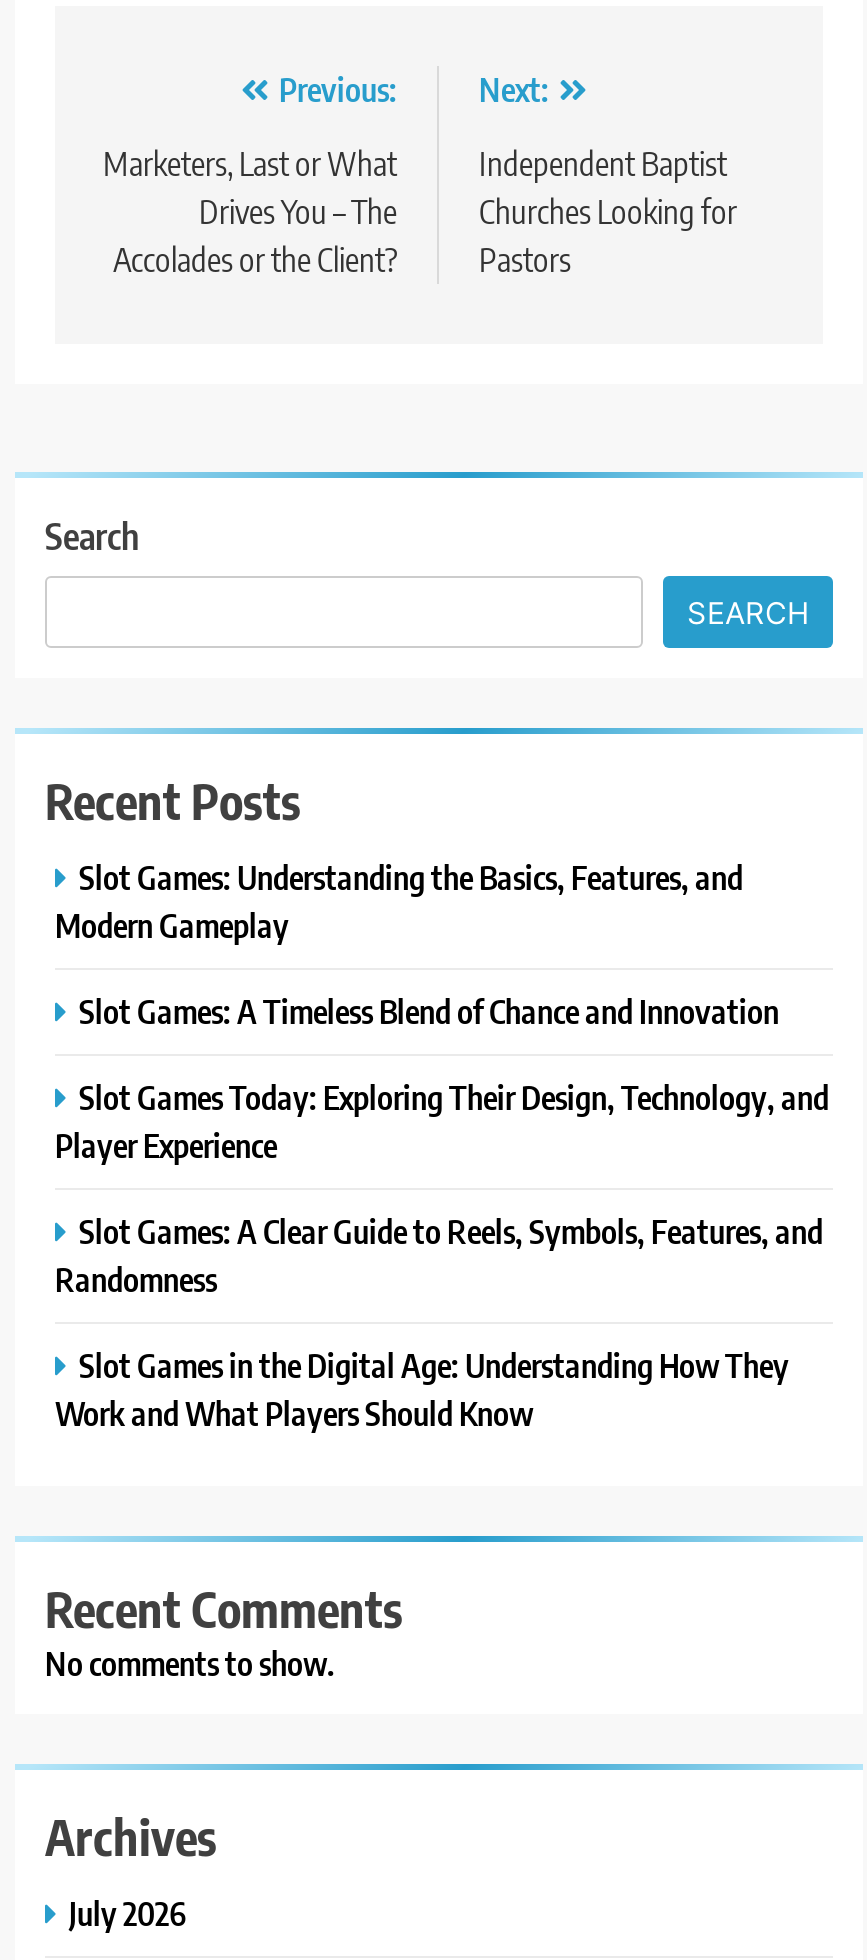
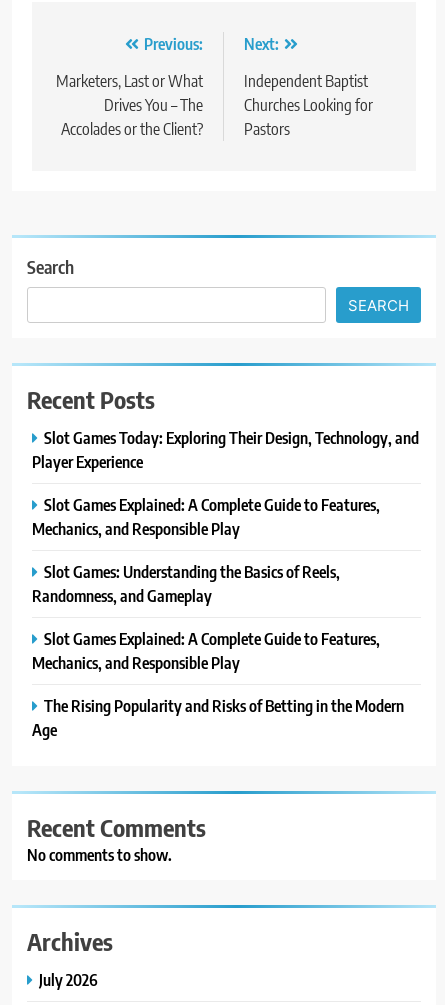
[55,856,779,1032] Slot Games: Understanding the Basics, Features, and | Modern Gameplay | Slot Games: A Timeless Blend of Chance and Innovation -> none
moved [55,1076,829,1166] -> [32,427,419,472]: Slot Games Today: Exploring Their Design, Technology, and | Player Experience
[55,1210,823,1434] Slot Games: A Clear Guide to Reels, Symbols, Features, and | Randomness | Slot Games in the Digital Age: Understanding How They | Work and What Players Should Know -> [32,494,404,740] Slot Games Explained: A Complete Guide to Features, | Mechanics, and Responsible Play | Slot Games: Understanding the Basics of Reels, | Randomness, and Gameplay | Slot Games Explained: A Complete Guide to Features, | Mechanics, and Responsible Play | The Rising Popularity and Risks of Betting in the Modern | Age

